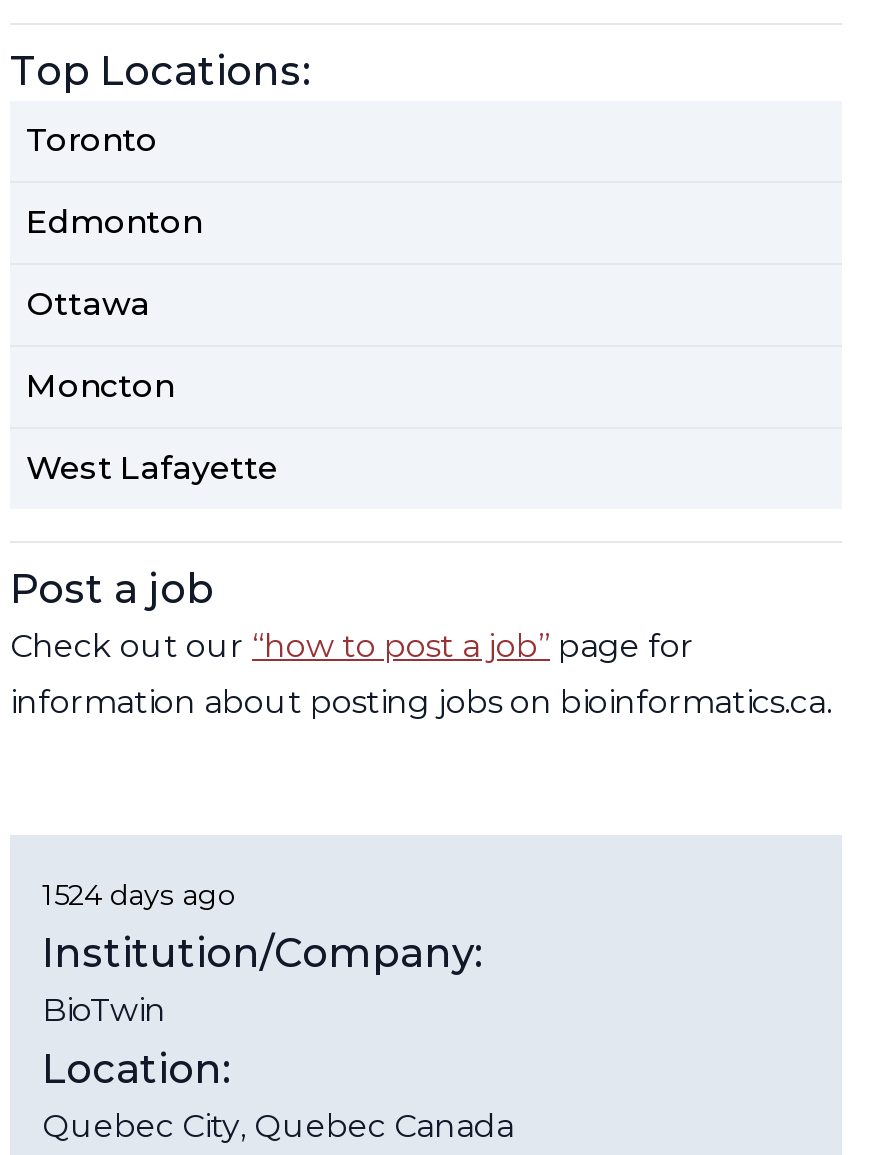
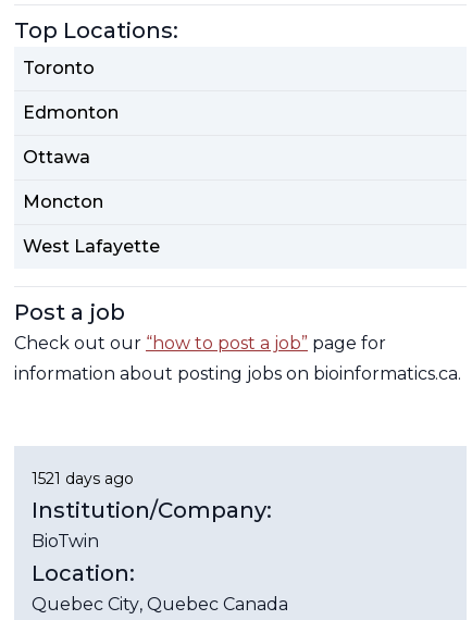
[42,877,236,913] 1524 days ago -> [32,469,134,488] 1521 days ago

